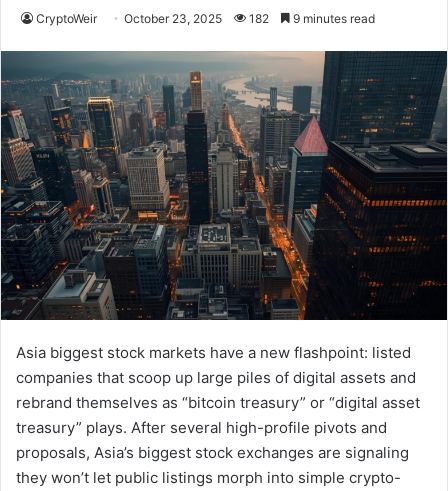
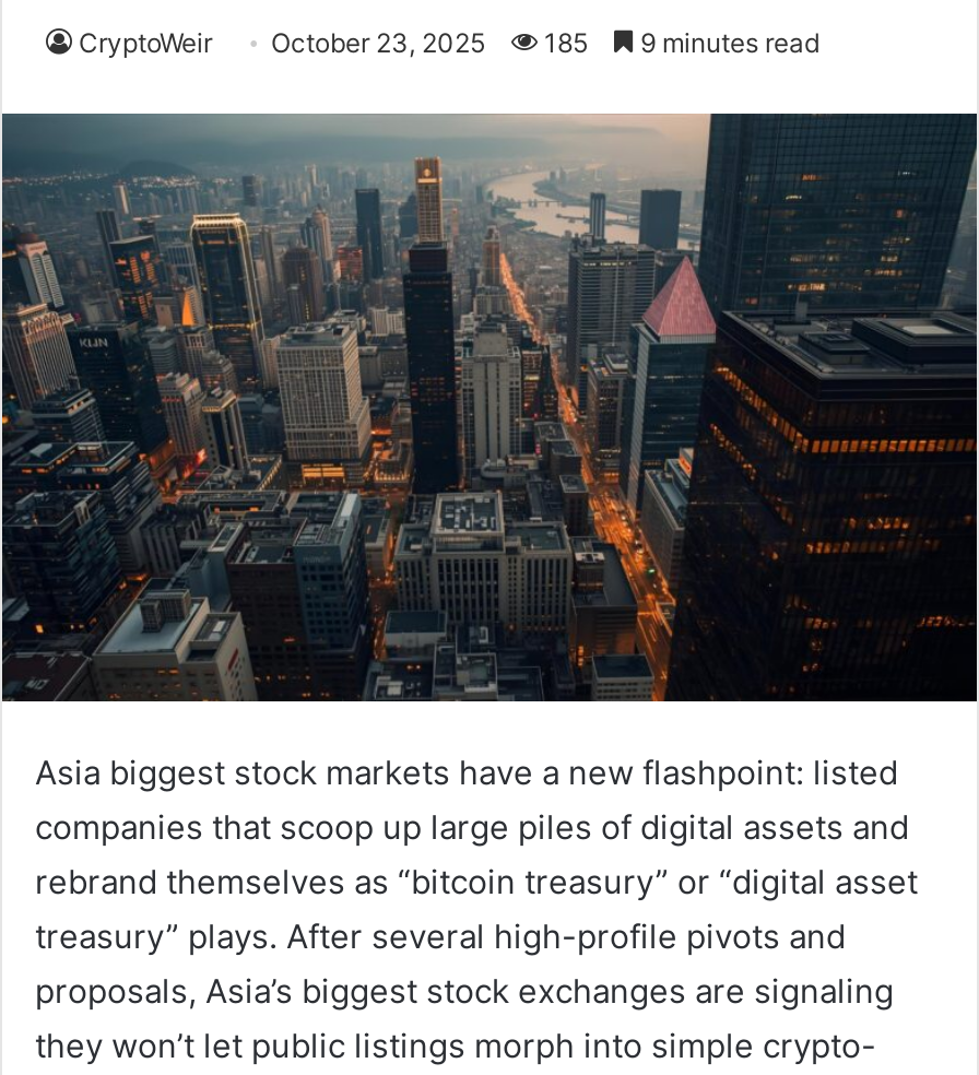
[36,11,375,26] CryptoWeir October 23, 2025 182 9 minutes read -> [79,27,819,60] CryptoWeir October 23, 2025 185 9 minutes read

